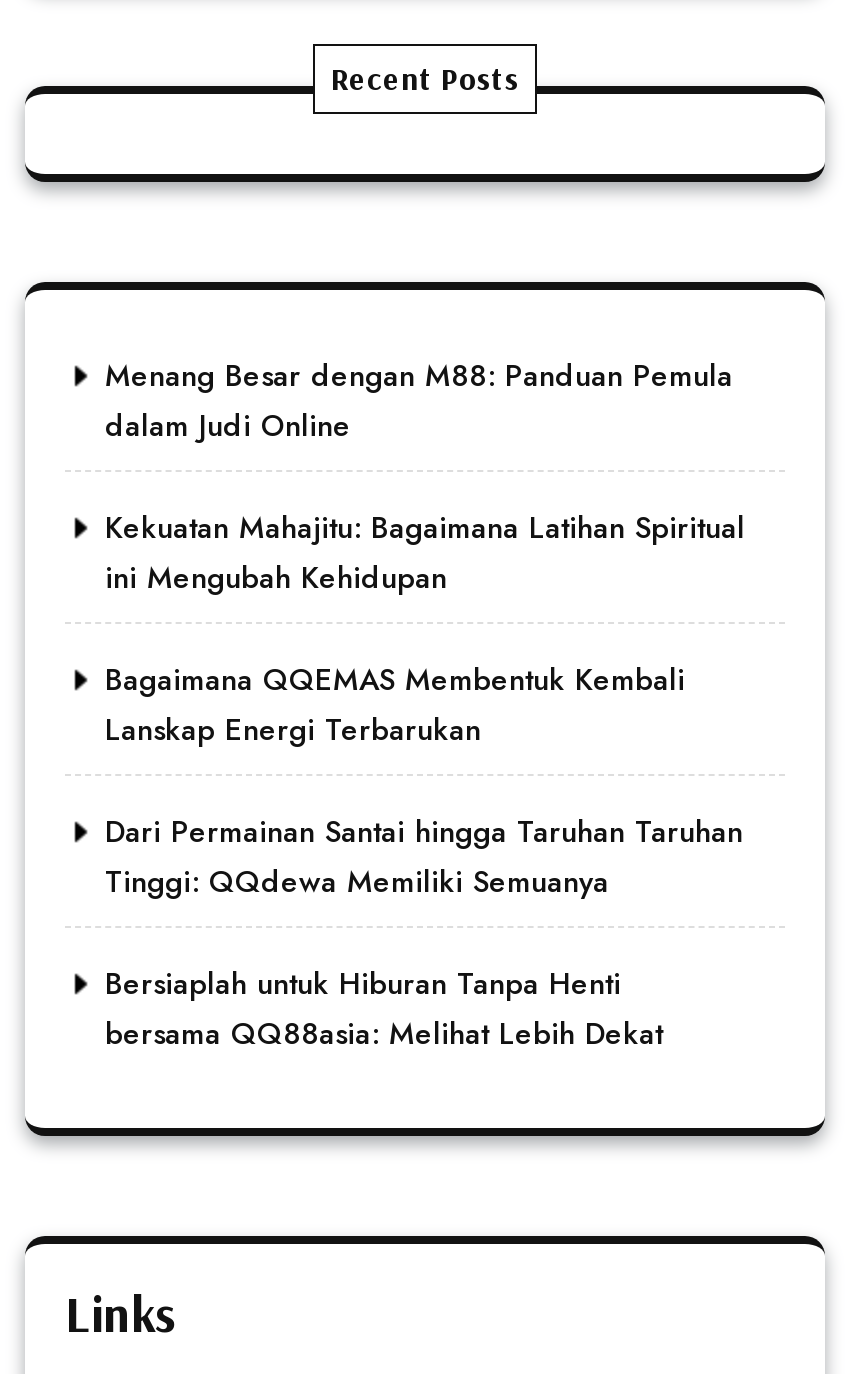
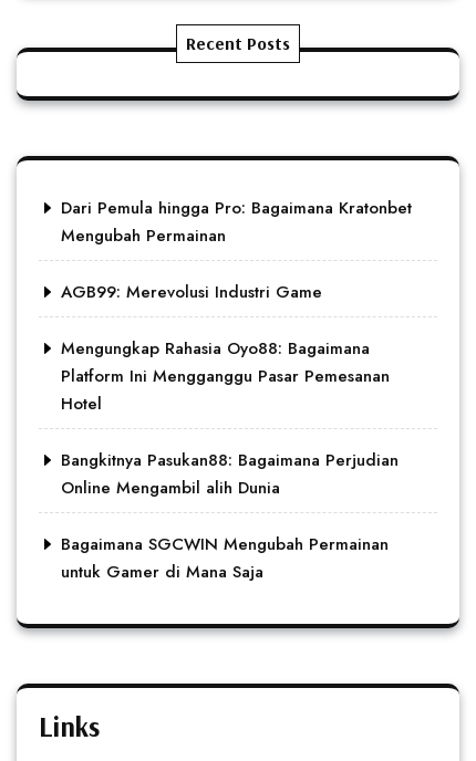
[105,355,733,449] Menang Besar dengan M88: Panduan Pemula | dalam Judi Online -> [61,196,412,248] Dari Pemula hingga Pro: Bagaimana Kratonbet | Mengubah Permainan
[105,507,745,601] Kekuatan Mahajitu: Bagaimana Latihan Spiritual | ini Mengubah Kehidupan -> [61,280,322,305] AGB99: Merevolusi Industri Game
[105,659,685,753] Bagaimana QQEMAS Membentuk Kembali | Lanskap Energi Terbarukan -> [61,337,390,416] Mengungkap Rahasia Oyo88: Bagaimana | Platform Ini Mengganggu Pasar Pemesanan | Hotel
[105,811,743,905] Dari Permainan Santai hingga Taruhan Taruhan | Tinggi: QQdewa Memiliki Semuanya -> [61,448,399,500] Bangkitnya Pasukan88: Bagaimana Perjudian | Online Mengambil alih Dunia
[105,963,663,1057] Bersiaplah untuk Hiburan Tanpa Henti | bersama QQ88asia: Melihat Lebih Dekat -> [61,532,389,584] Bagaimana SGCWIN Mengubah Permainan | untuk Gamer di Mana Saja

